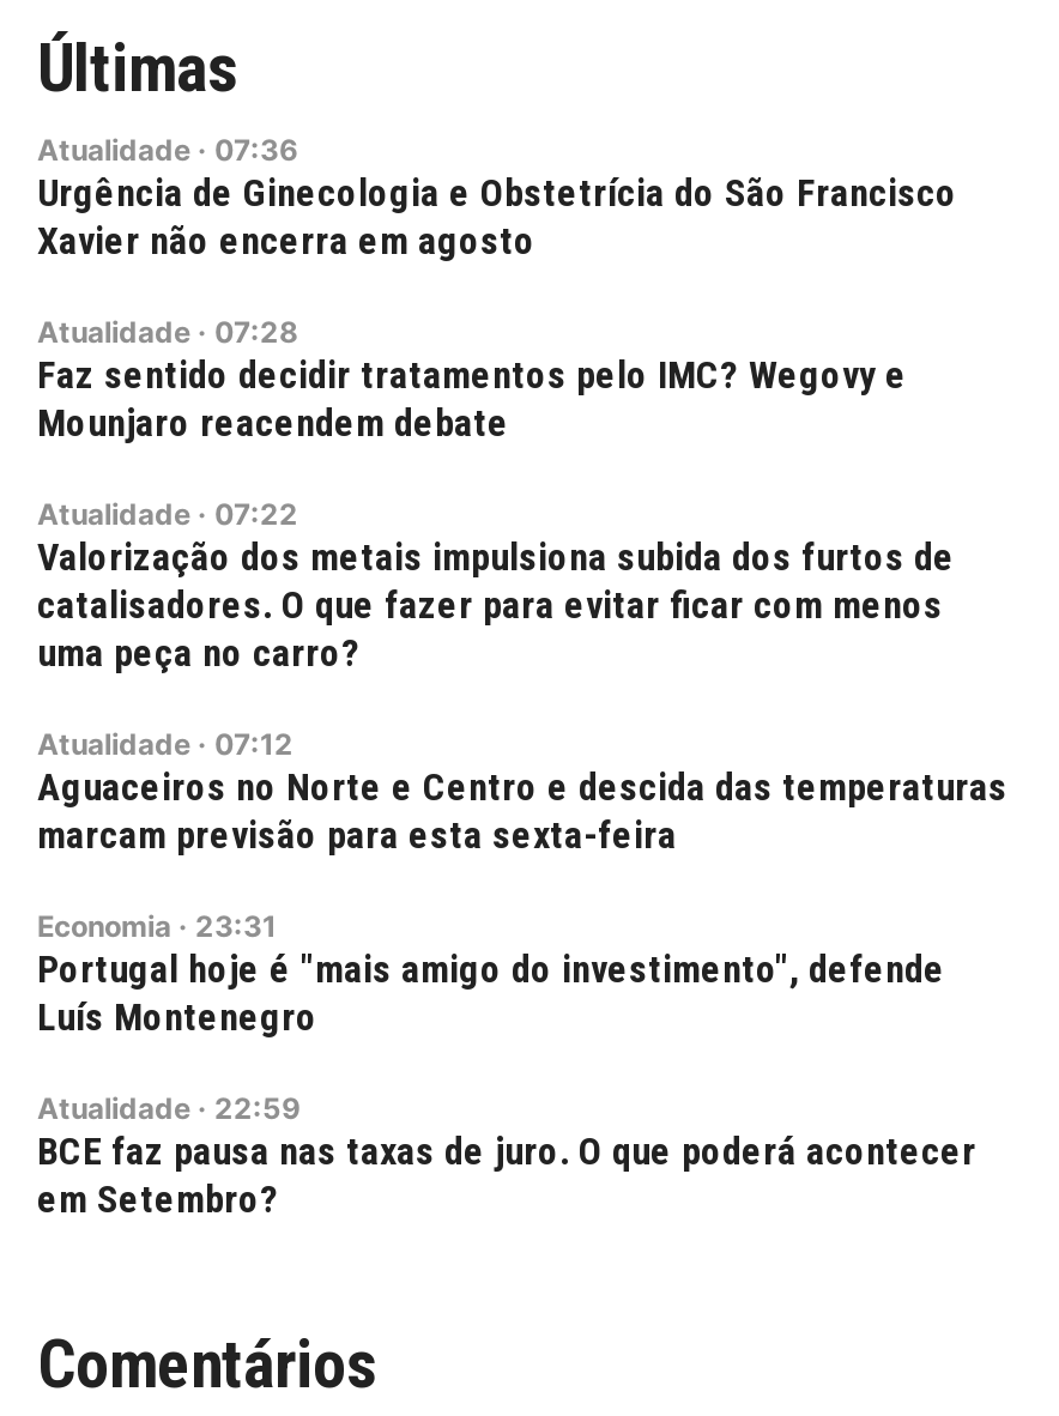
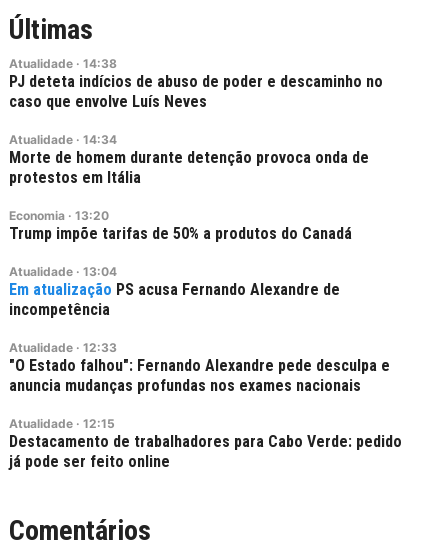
[37,133,957,265] Atualidade · 07:36 | Urgência de Ginecologia e Obstetrícia do São Francisco | Xavier não encerra em agosto -> [9,56,383,111] Atualidade · 14:38 | PJ deteta indícios de abuso de poder e descaminho no | caso que envolve Luís Neves
[37,315,907,447] Atualidade · 07:28 | Faz sentido decidir tratamentos pelo IMC? Wegovy e | Mounjaro reacendem debate -> [9,132,369,187] Atualidade · 14:34 | Morte de homem durante detenção provoca onda de | protestos em Itália
[37,497,955,677] Atualidade · 07:22 | Valorização dos metais impulsiona subida dos furtos de | catalisadores. O que fazer para evitar ficar com menos | uma peça no carro? -> [9,208,352,243] Economia · 13:20 | Trump impõe tarifas de 50% a produtos do Canadá
[37,727,1007,859] Atualidade · 07:12 | Aguaceiros no Norte e Centro e descida das temperaturas | marcam previsão para esta sexta-feira -> [9,264,340,319] Atualidade · 13:04 | PS acusa Fernando Alexandre de | incompetência
[37,909,945,1041] Economia · 23:31 | Portugal hoje é "mais amigo do investimento", defende | Luís Montenegro -> [9,340,390,395] Atualidade · 12:33 | "O Estado falhou": Fernando Alexandre pede desculpa e | anuncia mudanças profundas nos exames nacionais
[37,1091,976,1223] Atualidade · 22:59 | BCE faz pausa nas taxas de juro. O que poderá acontecer | em Setembro? -> [9,416,402,471] Atualidade · 12:15 | Destacamento de trabalhadores para Cabo Verde: pedido | já pode ser feito online

